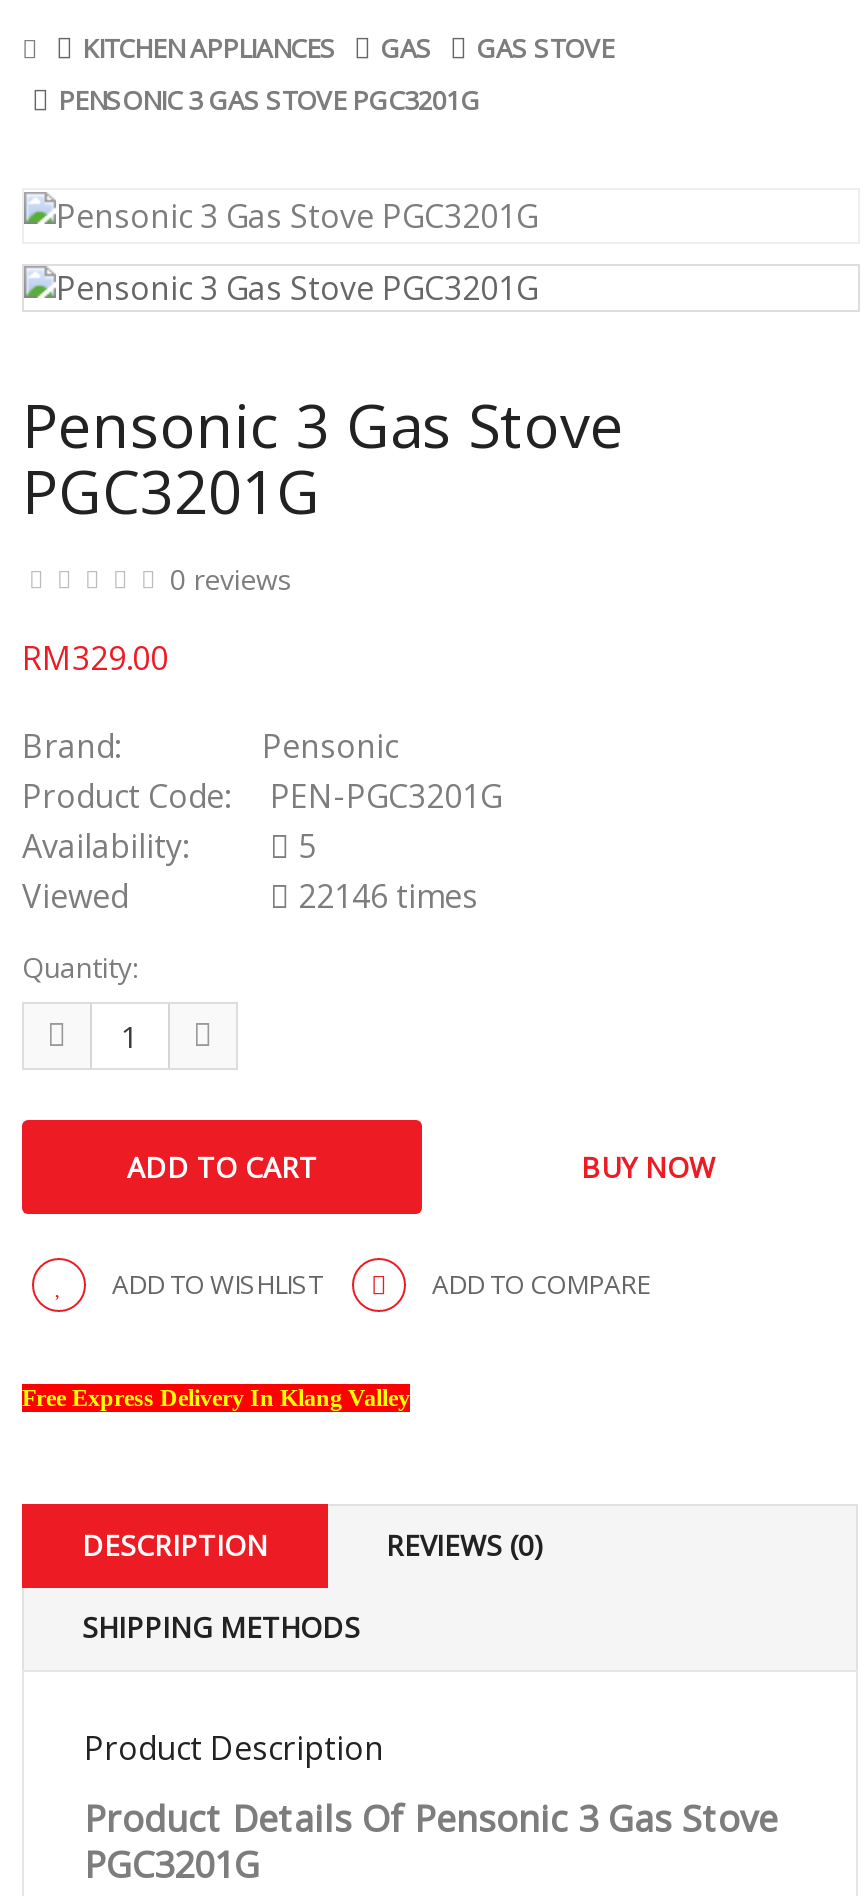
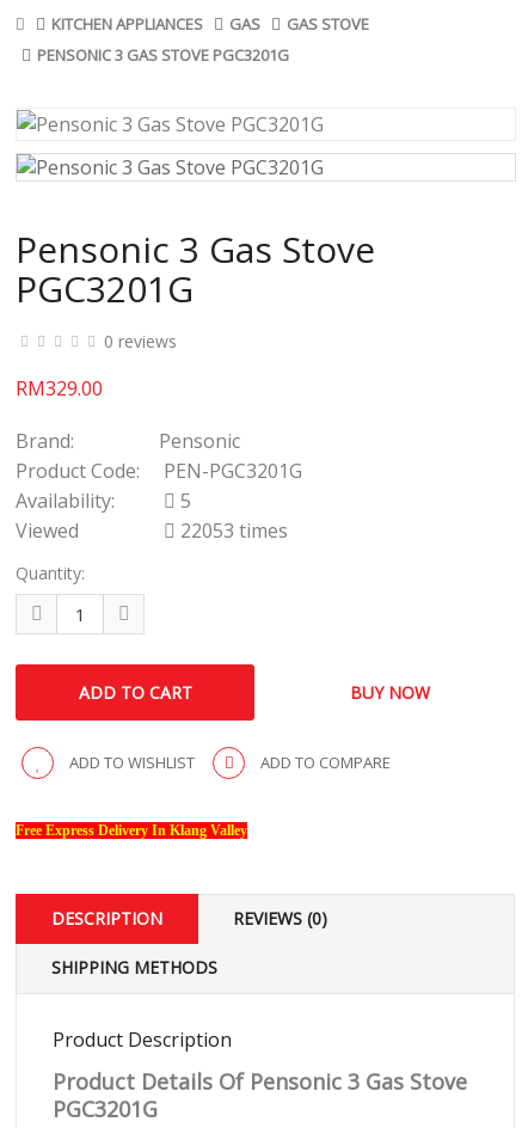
[290,874,478,918] 22146 times -> [176,517,288,544] 22053 times

